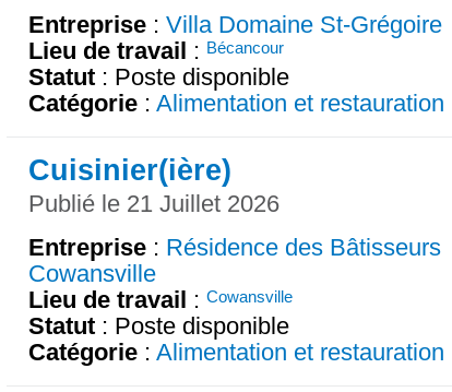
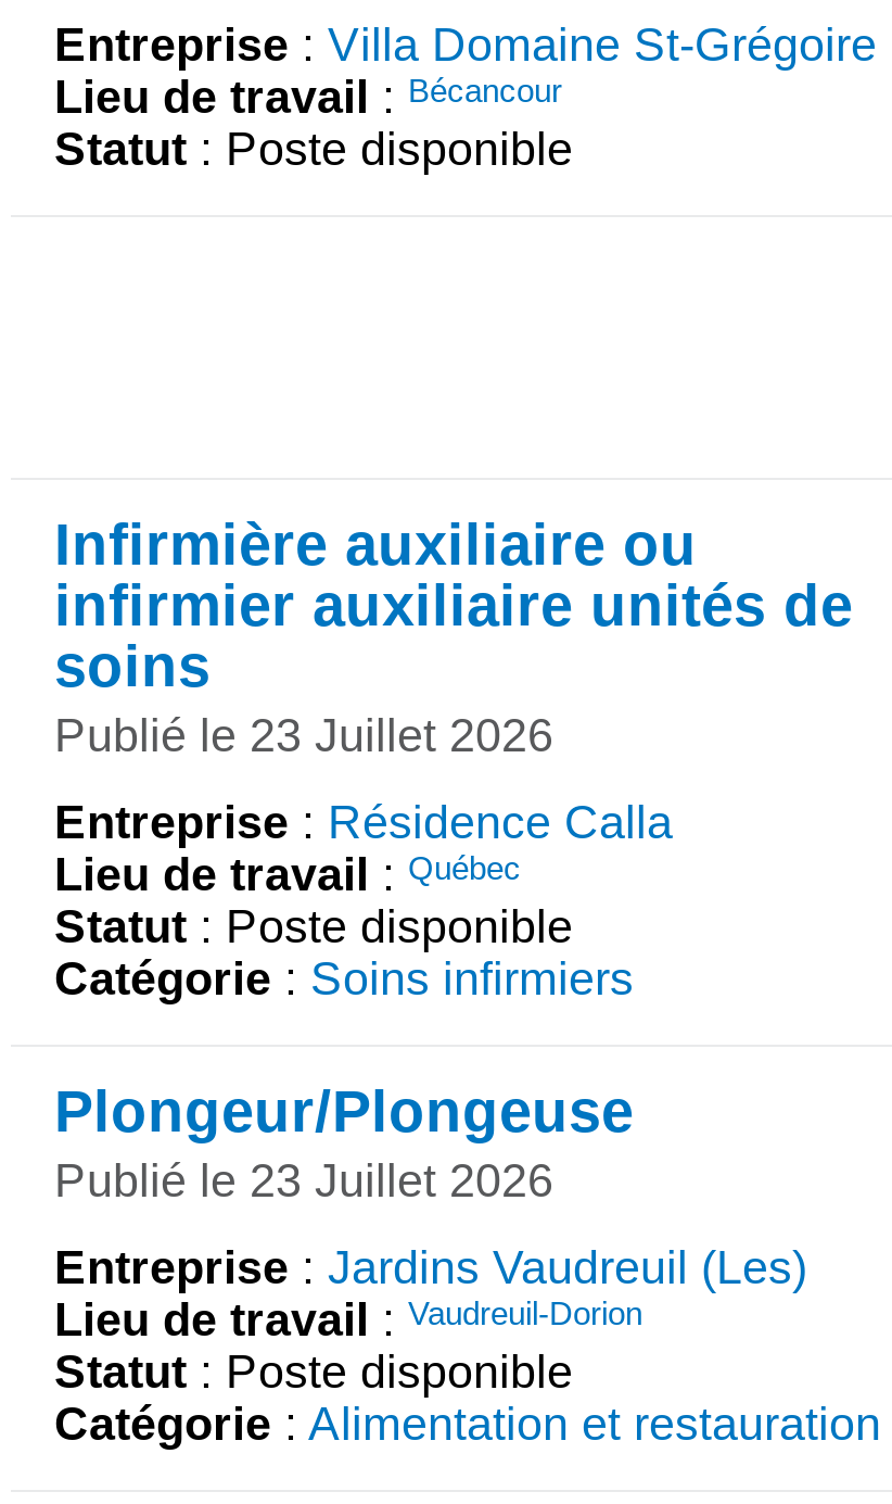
[28,89,444,314] Catégorie: Alimentation et restauration | Cuisinier(ière) | Publié le 21 Juillet 2026 | Entreprise: Résidence des Bâtisseurs | Cowansville | Lieu de travail: Cowansville -> [54,511,853,1346] Infirmière auxiliaire ou | infirmier auxiliaire unités de | soins | Publié le 23 Juillet 2026 | Entreprise: Résidence Calla | Lieu de travail: Québec | Statut: Poste disponible | Catégorie: Soins infirmiers | Plongeur/Plongeuse | Publié le 23 Juillet 2026 | Entreprise: Jardins Vaudreuil (Les) | Lieu de travail: Vaudreuil-Dorion

